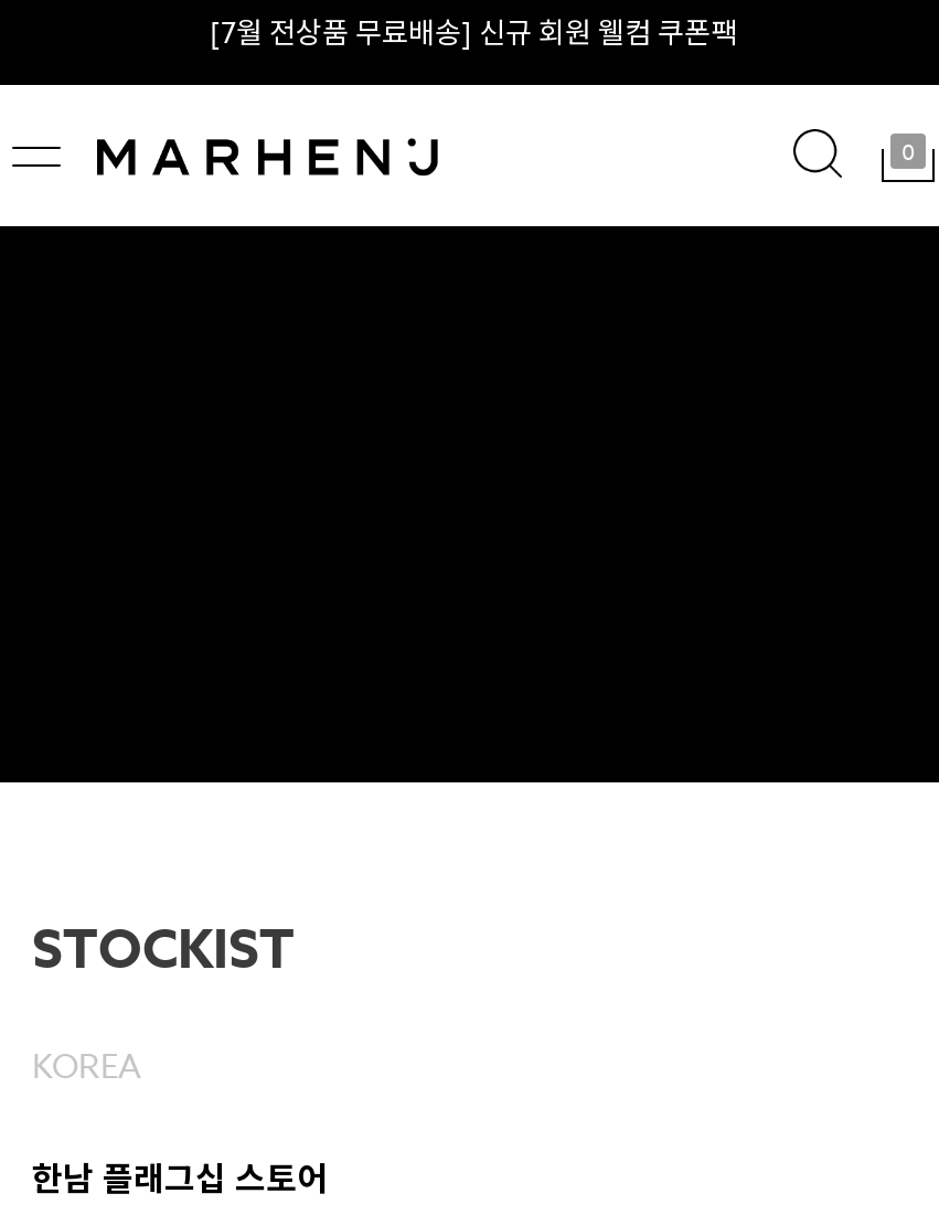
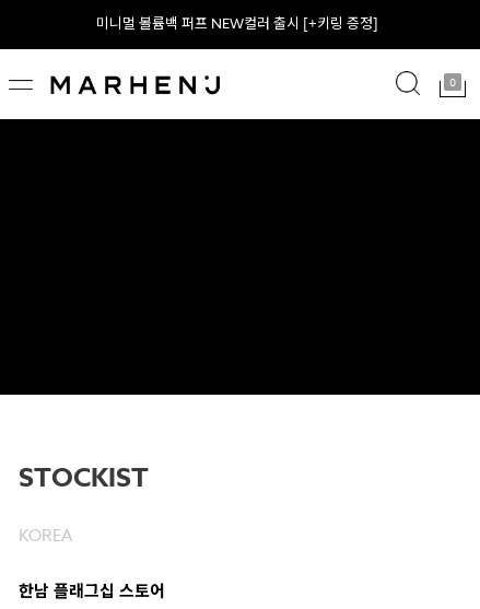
[210,11,737,51] [7월 전상품 무료배송] 신규 회원 웰컴 쿠폰팩 -> [96,13,378,32] 미니멀 볼륨백 퍼프 NEW컬러 출시 [+키링 증정]

